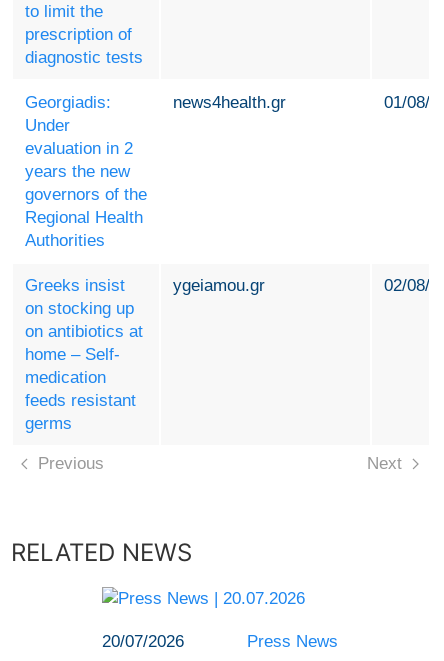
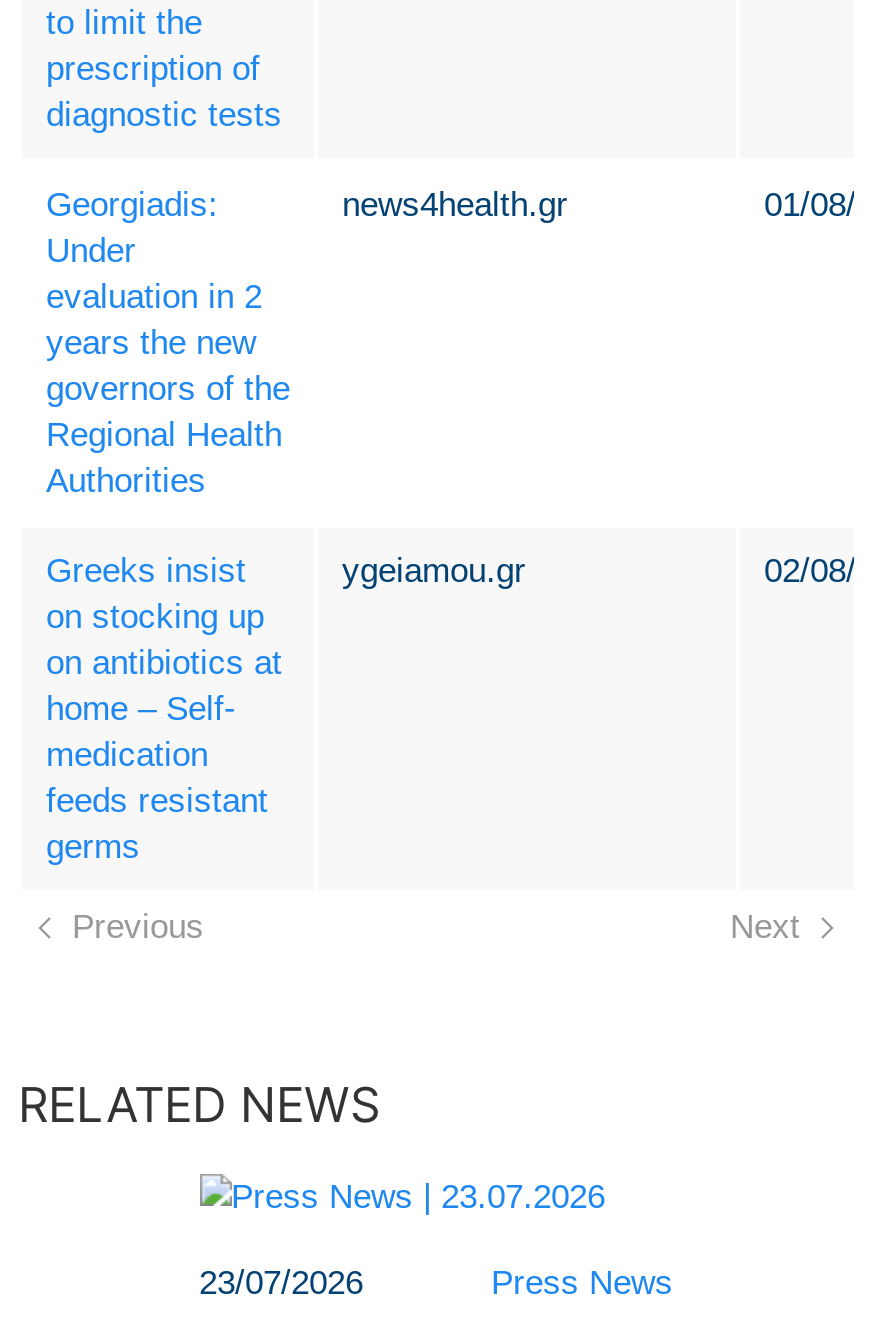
[102,632,184,651] 20/07/2026 -> [199,1265,363,1303] 23/07/2026

